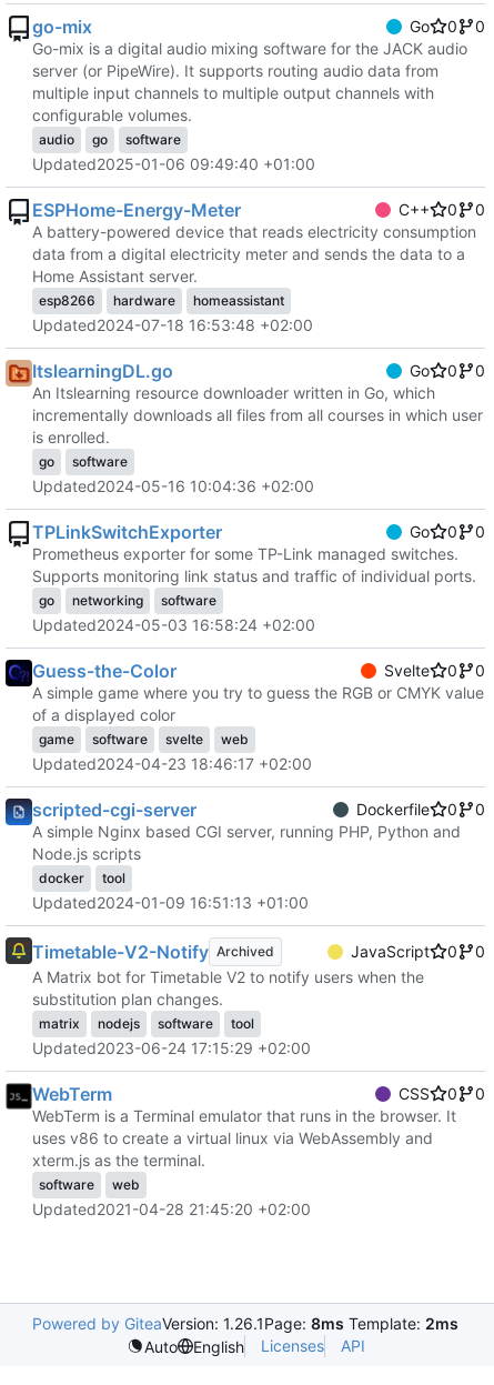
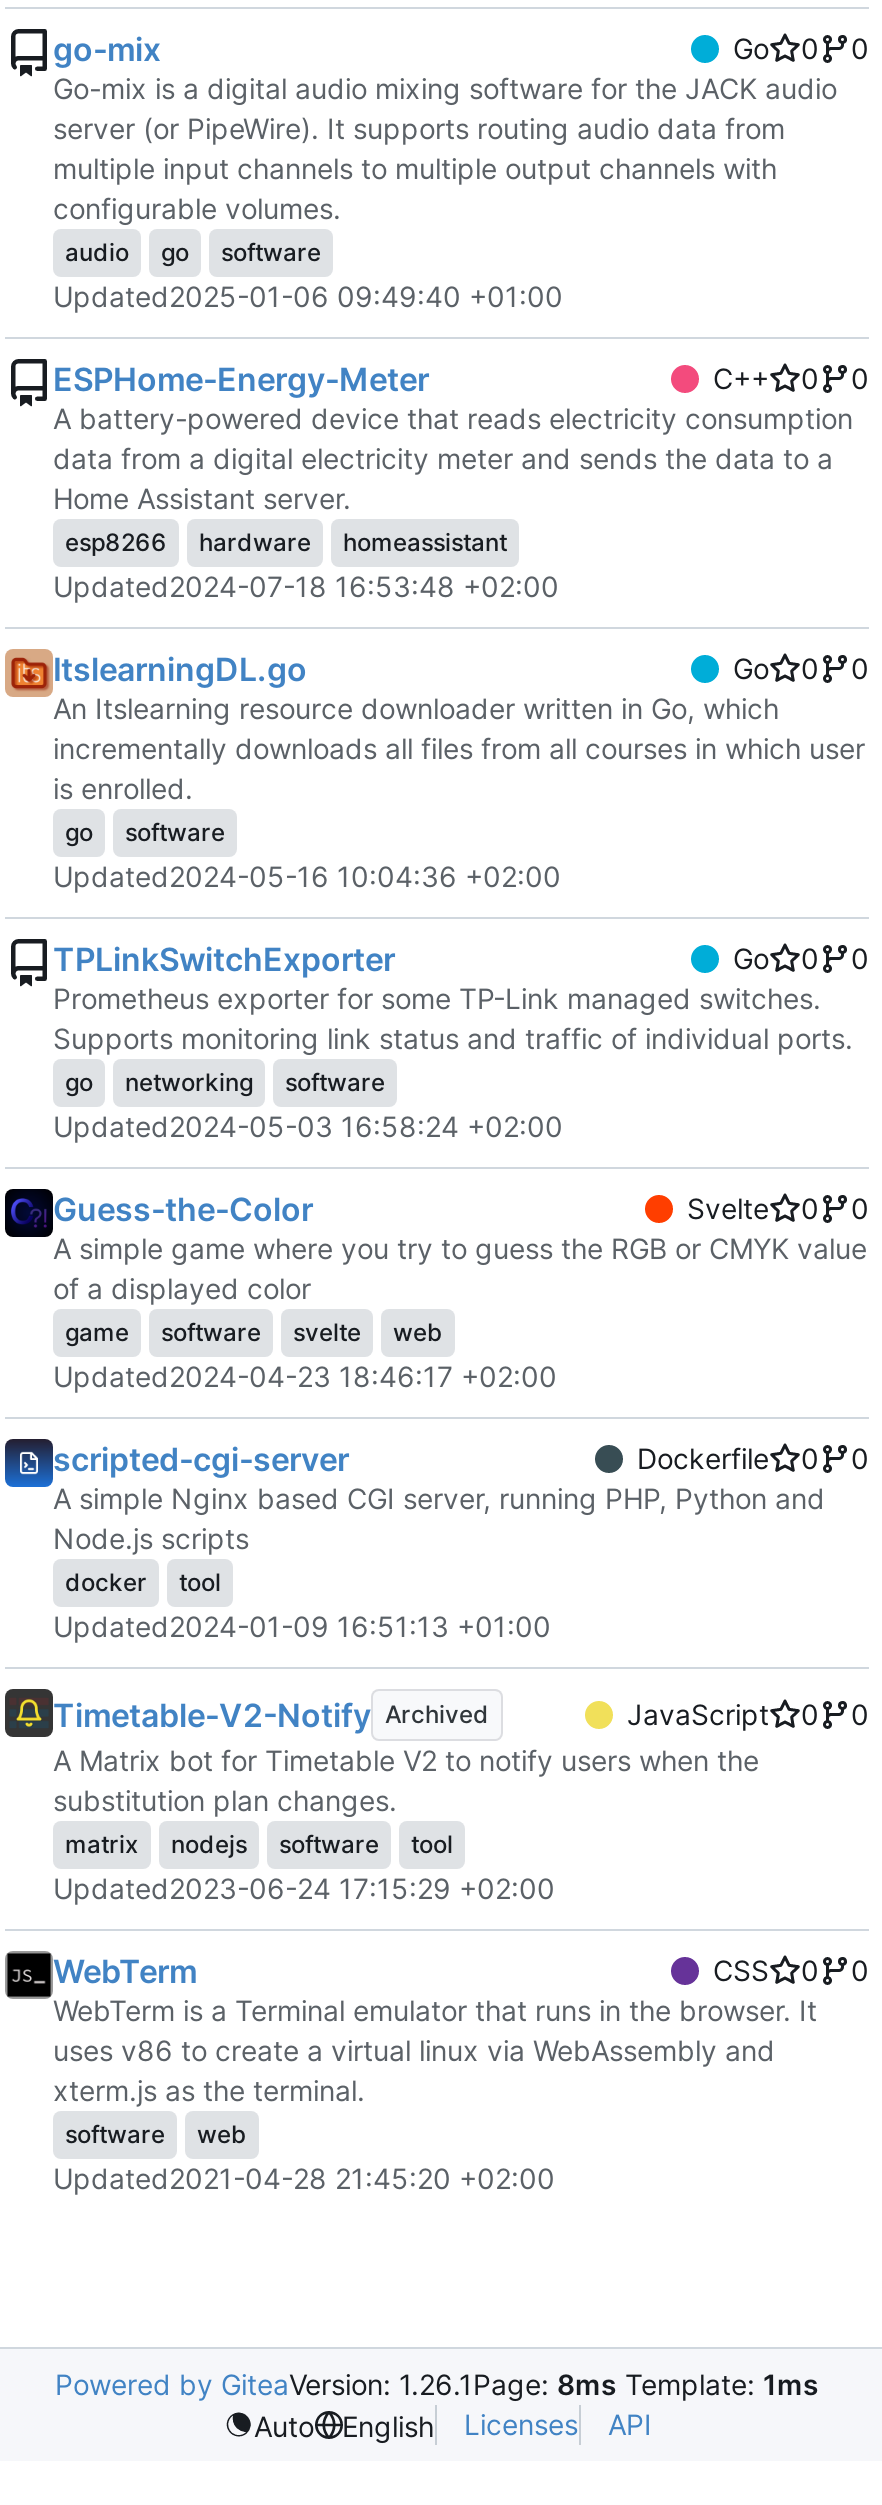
[32,1314,458,1333] Powered by GiteaVersion: 1.26.1 Page: 8ms Template: 2ms -> [55,2367,819,2401] Powered by GiteaVersion: 1.26.1 Page: 8ms Template: 1ms

